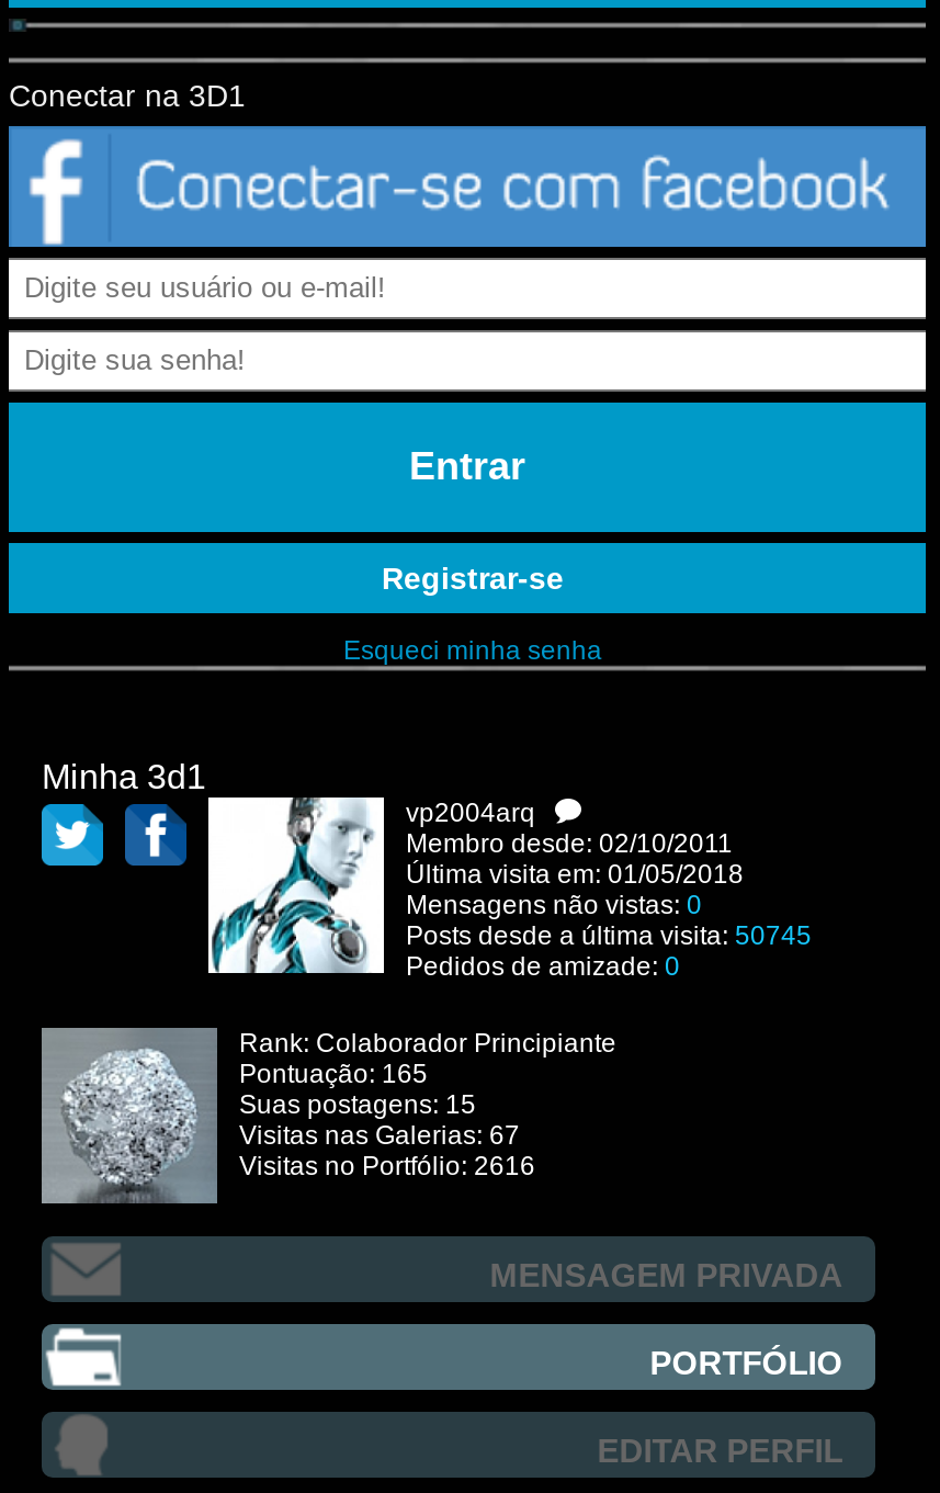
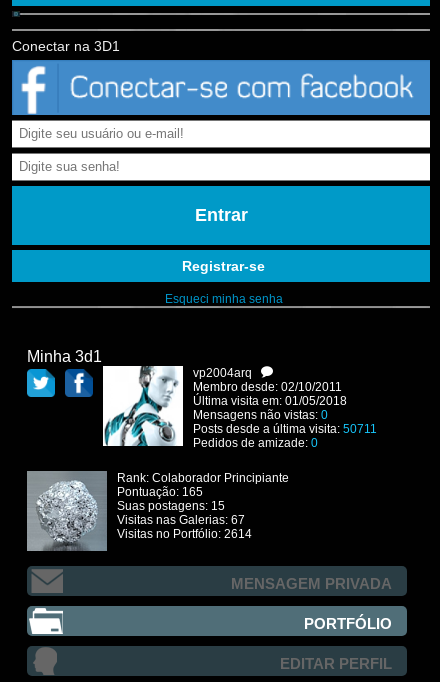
[406,919,812,950] Posts desde a última visita: 50745 -> [193,422,377,436] Posts desde a última visita: 50711
[239,1150,535,1181] Visitas no Portfólio: 2616 -> [117,527,252,541] Visitas no Portfólio: 2614

